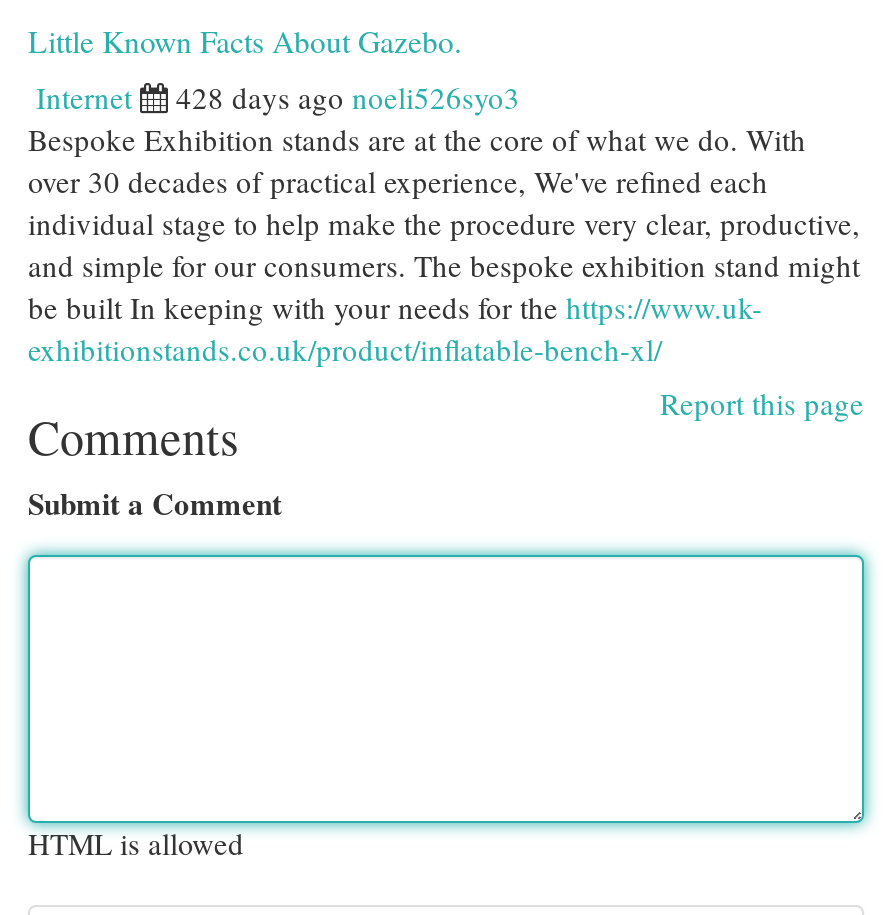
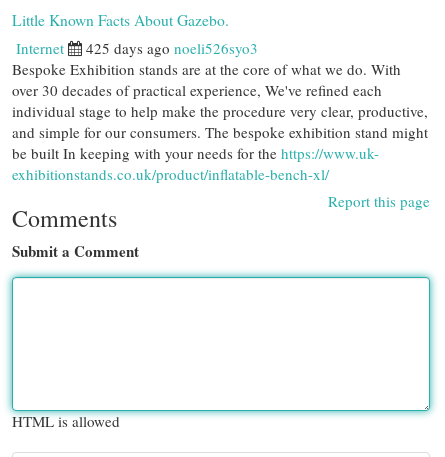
[176,77,520,117] 428 days ago noeli526syo3 -> [86,38,258,58] 425 days ago noeli526syo3

